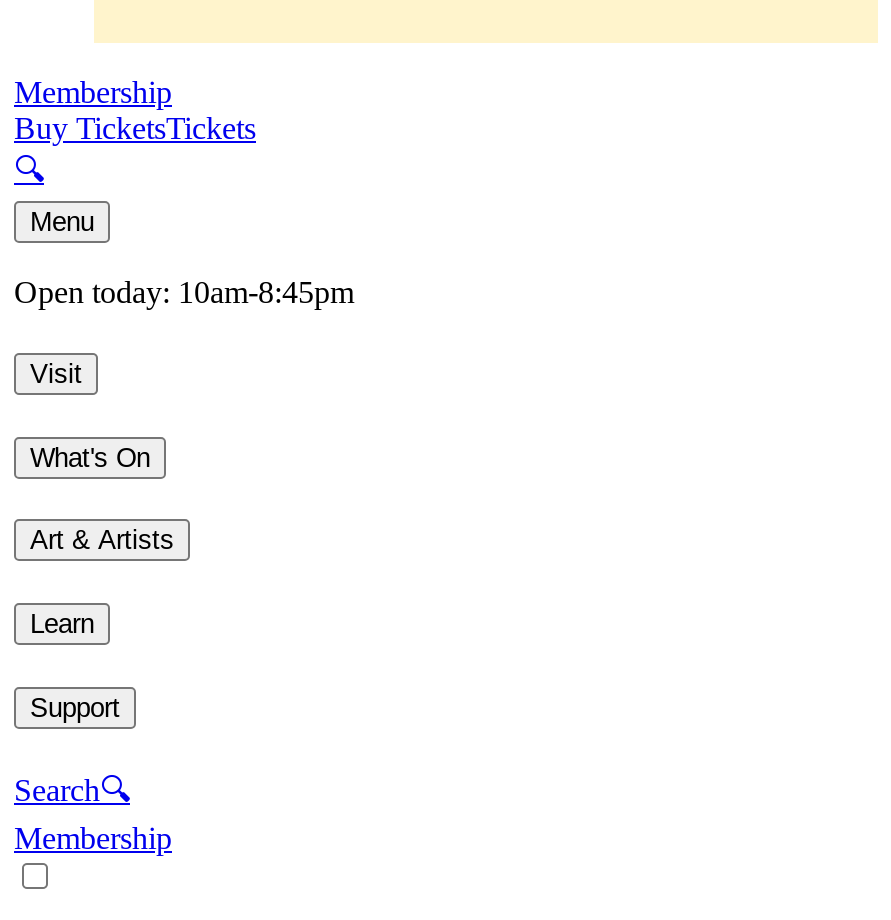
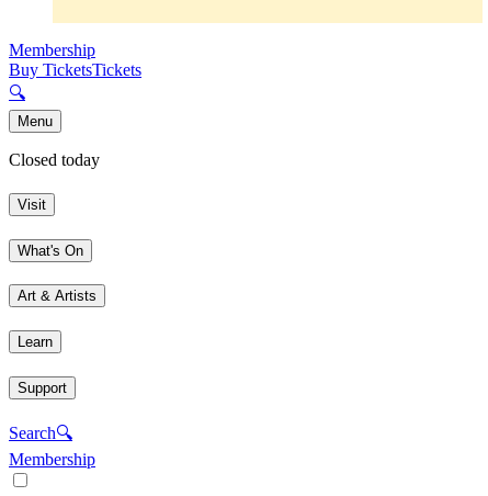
[14,276,354,310] Open today: 10am-8:45pm -> [9,151,100,169] Closed today

